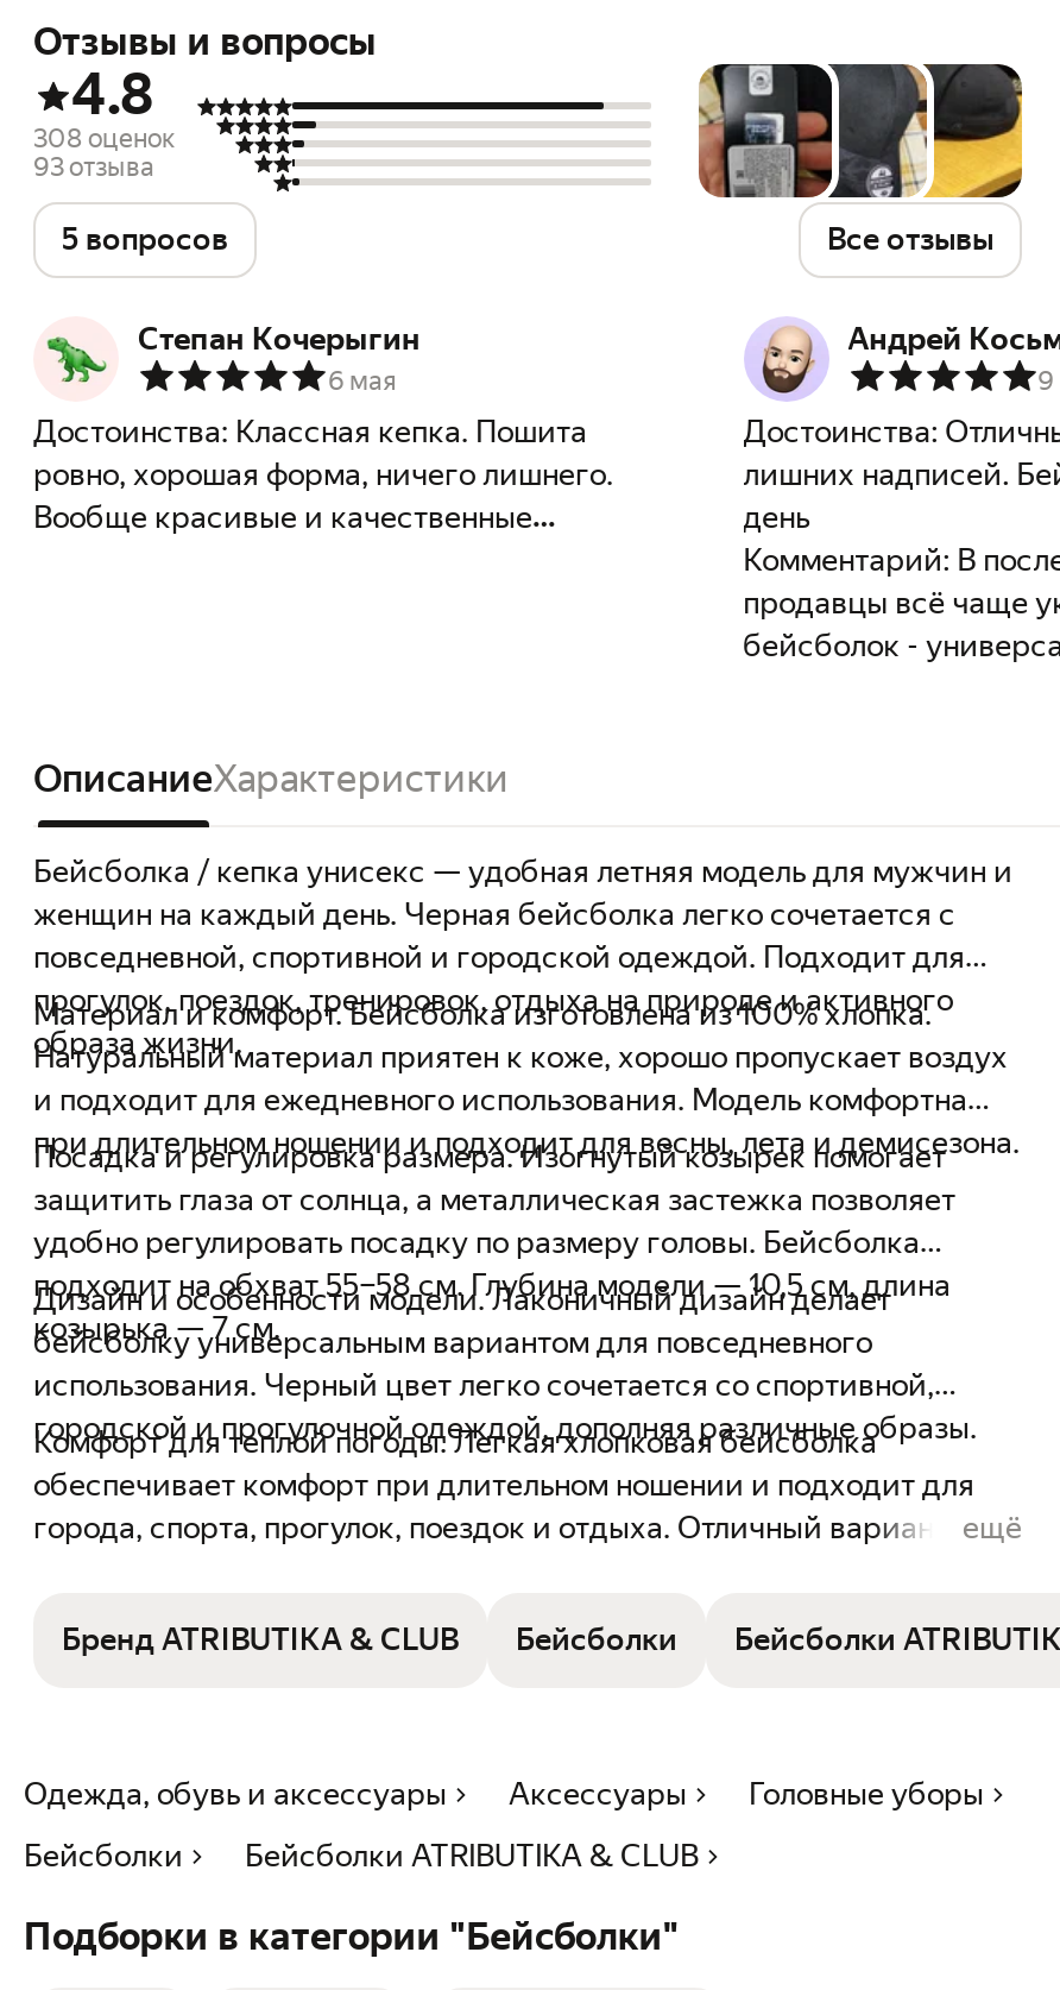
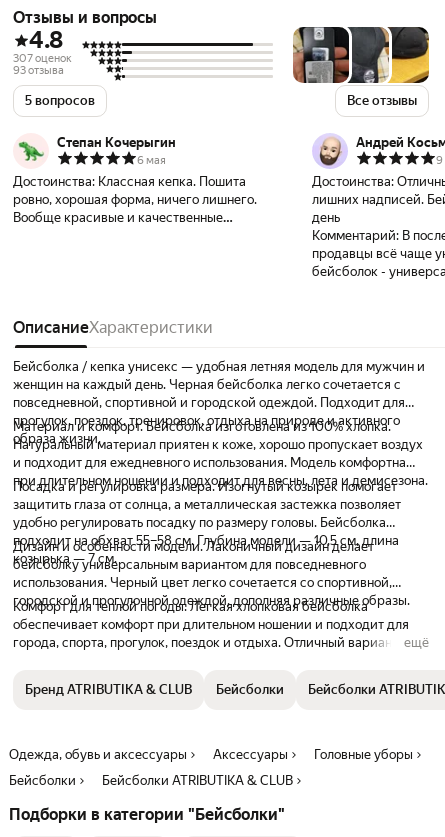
[33,123,176,154] 308 оценок -> [13,52,72,65] 307 оценок

